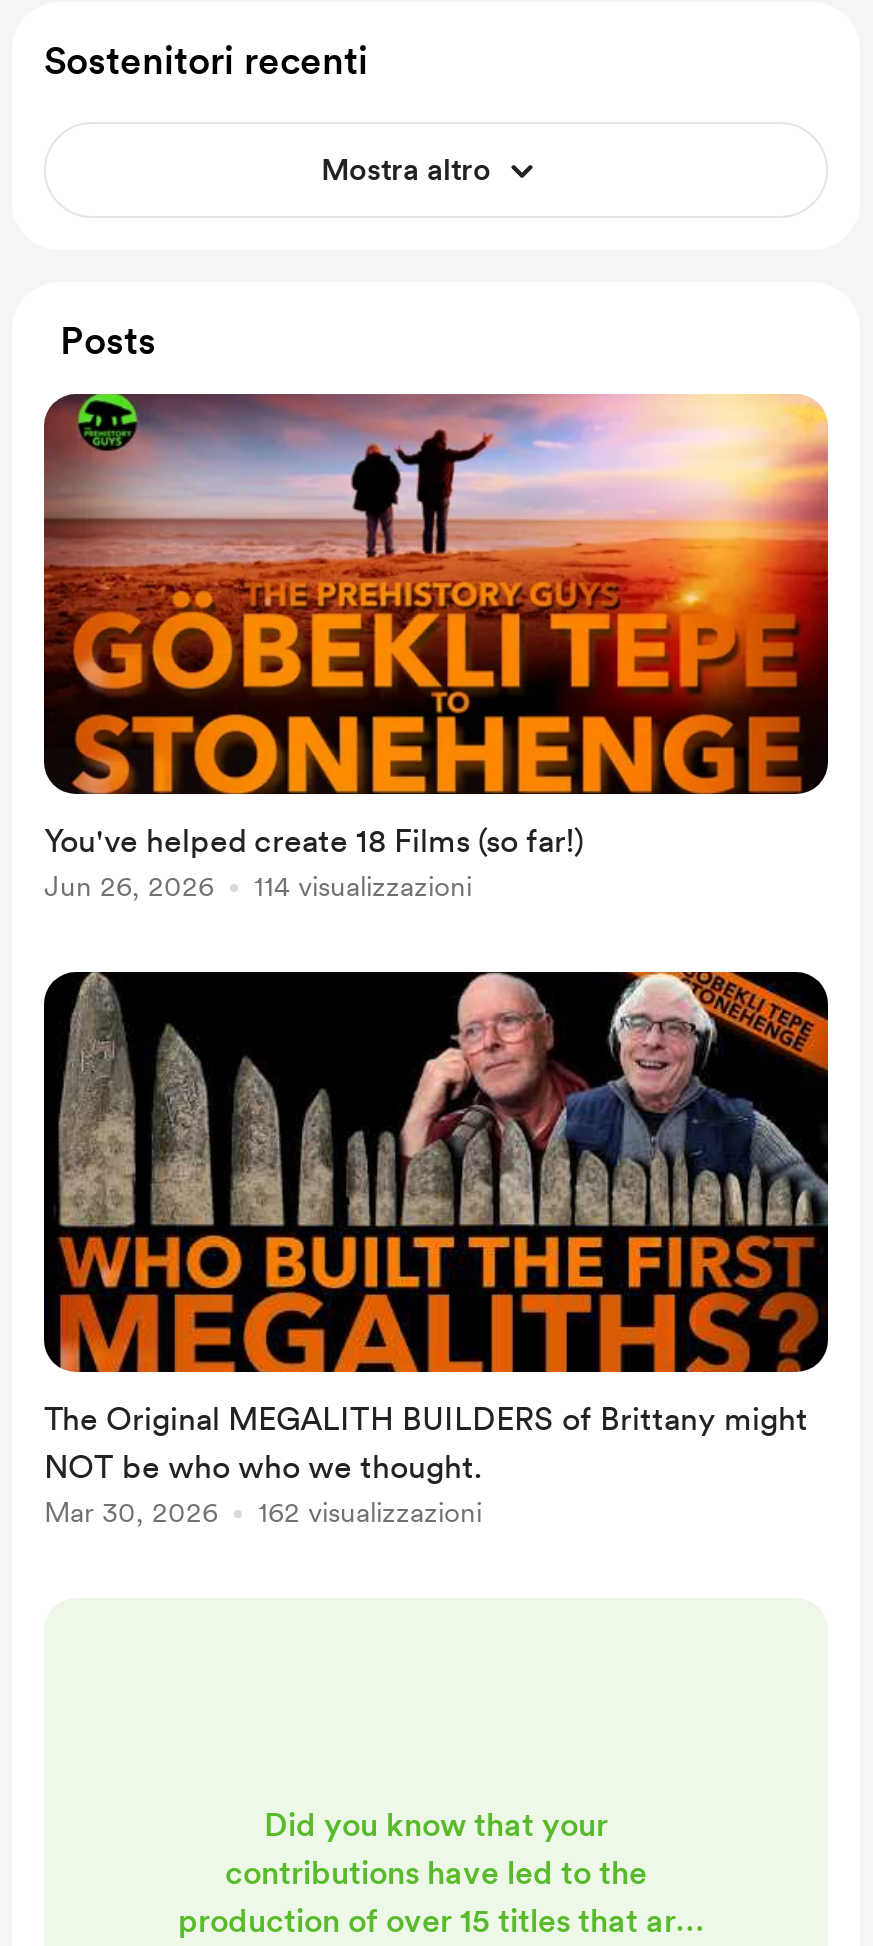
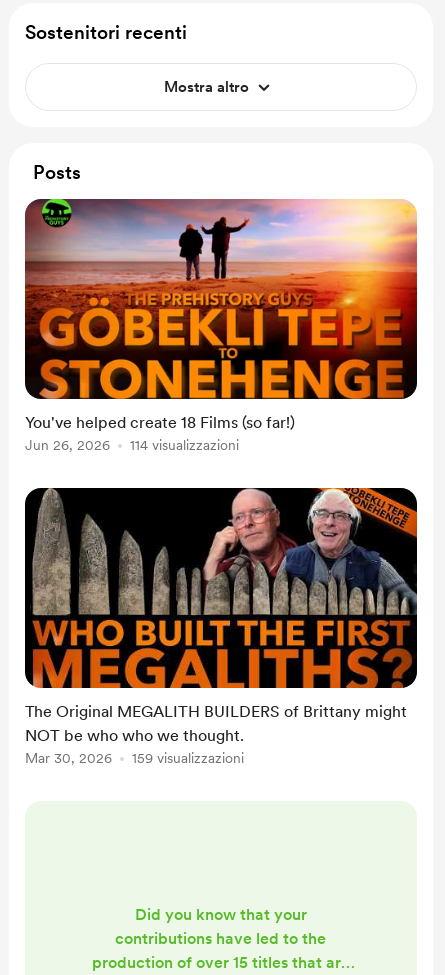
[258,1496,482,1528] 162 visualizzazioni -> [132,750,244,766] 159 visualizzazioni

